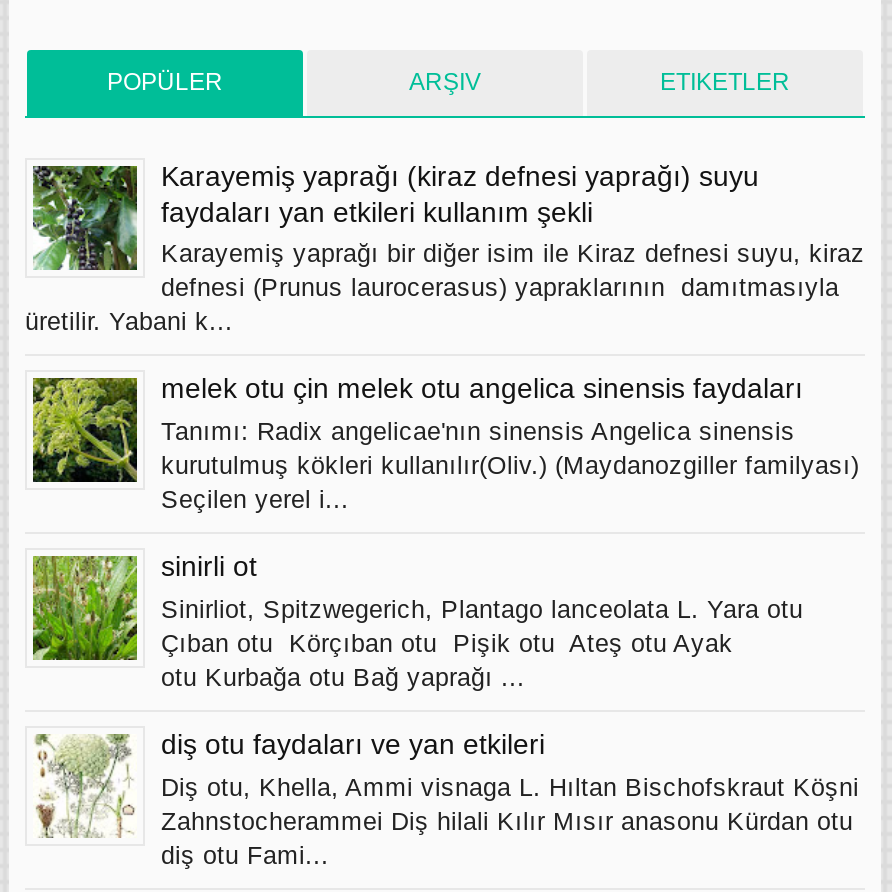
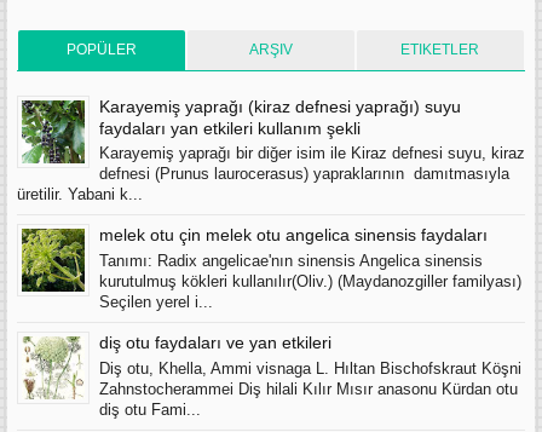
[33,550,811,692] [image] | sinirli ot | Sinirliot, Spitzwegerich, Plantago lanceolata L. Yara otu | Çıban otu Körçıban otu Pişik otu Ateş otu Ayak | otu Kurbağa otu Bağ yaprağı ... -> none

